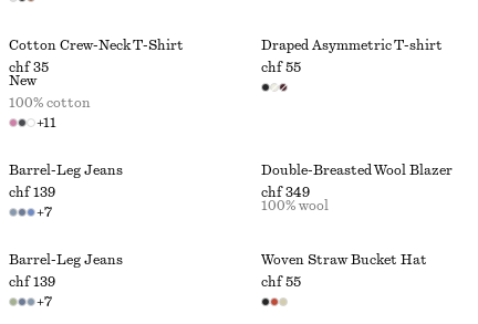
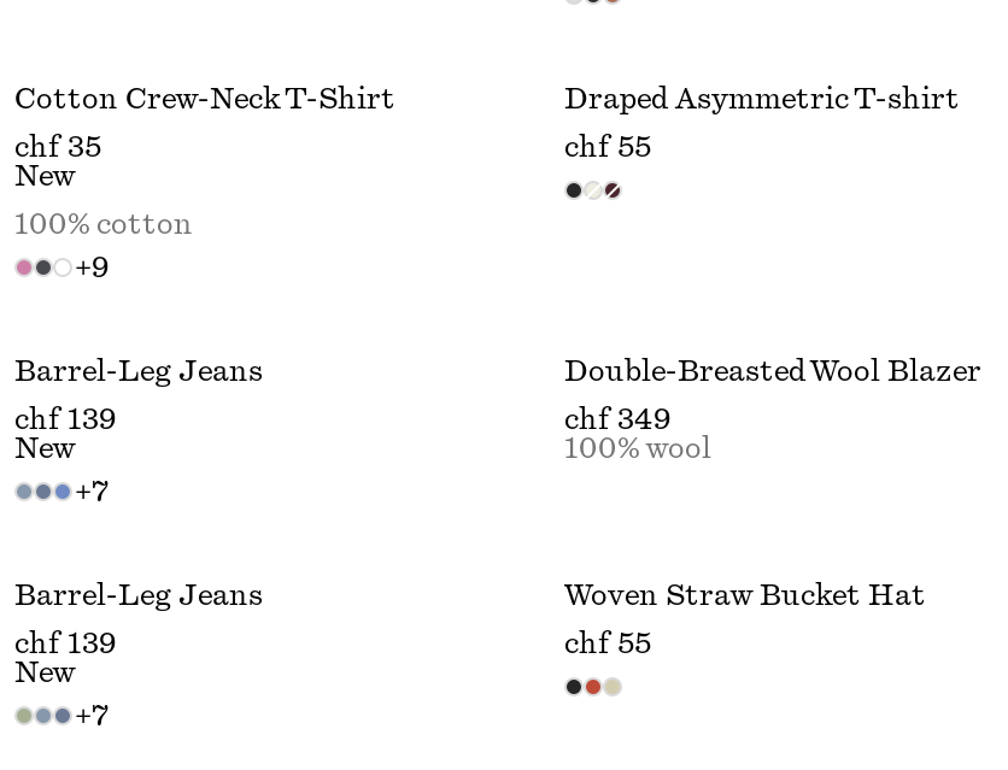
[37,116,56,129] +11 -> [75,253,109,282] +9
none -> [14,434,75,463] New
none -> [14,658,75,687] New

